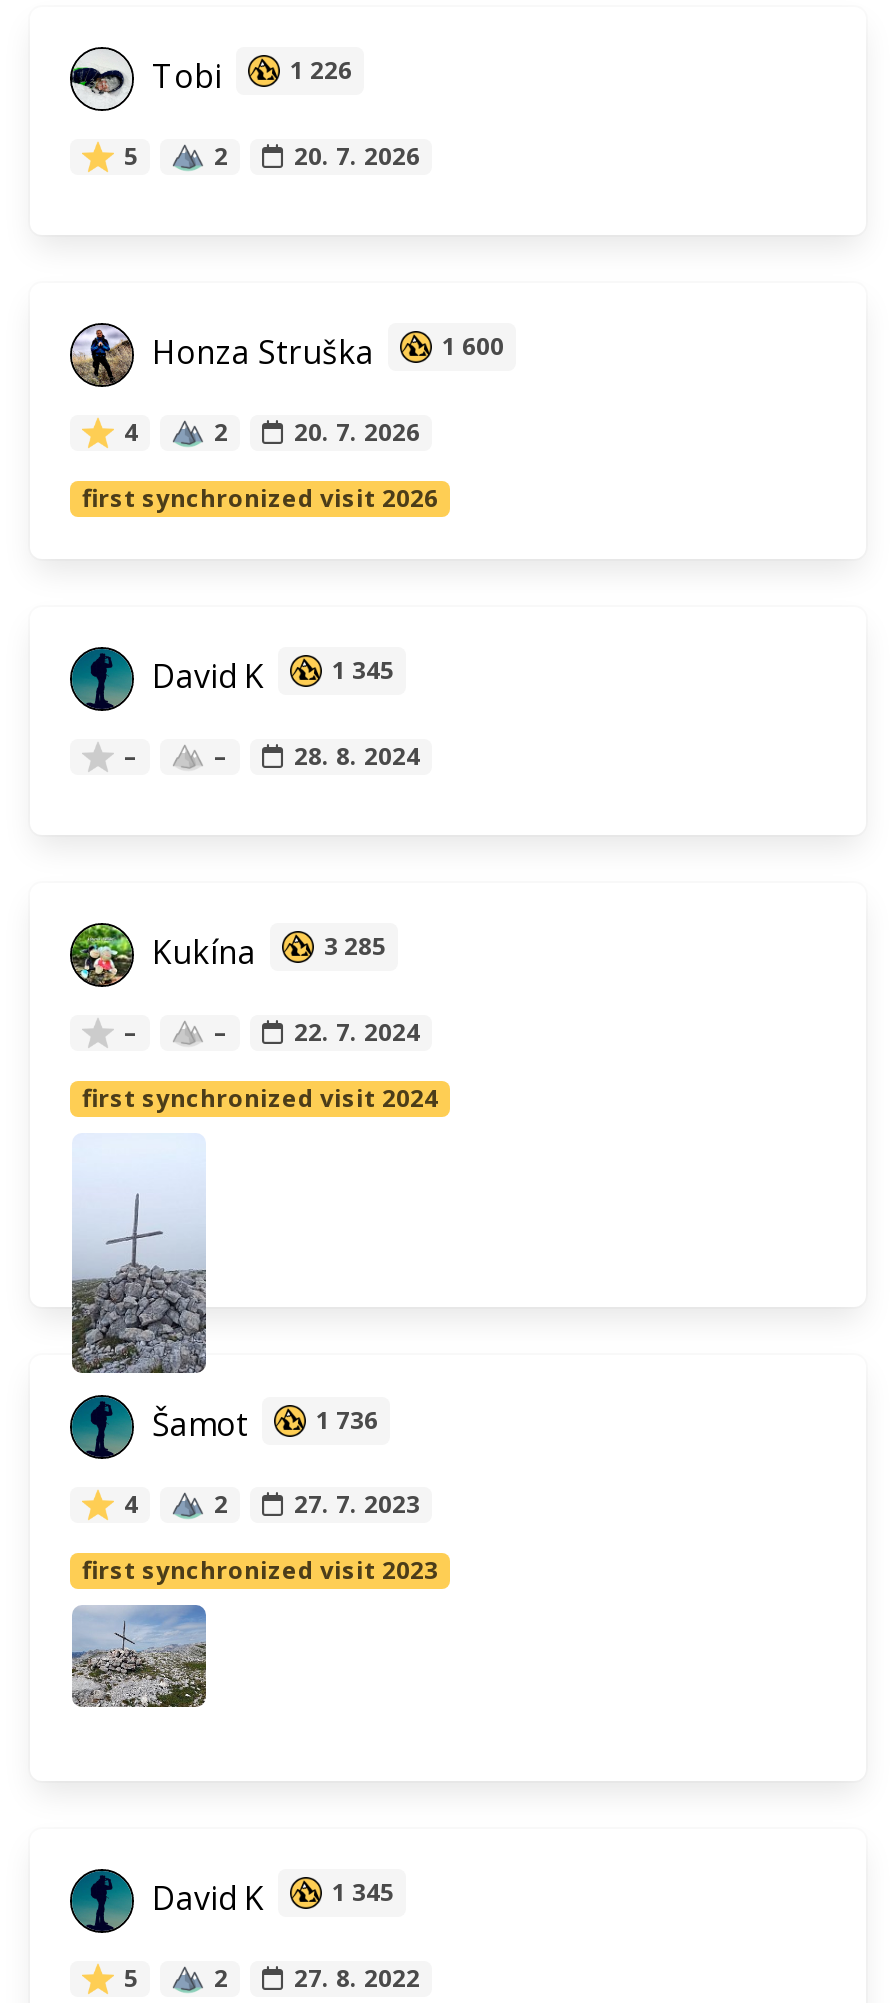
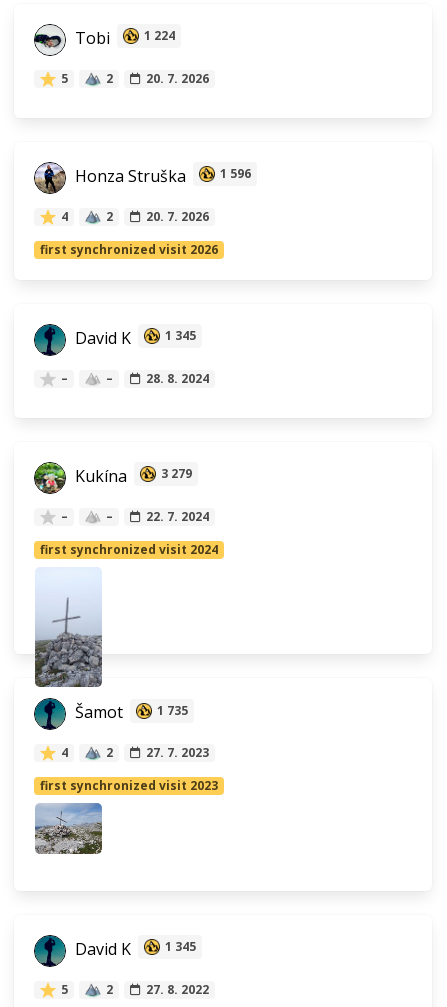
[144,54,352,98] Tobi 1 226 -> [71,27,175,49] Tobi 1 224
[144,330,504,374] Honza Struška 1 600 -> [71,165,251,187] Honza Struška 1 596
[144,930,386,974] Kukína 3 285 -> [71,465,192,487] Kukína 3 279
[144,1402,378,1446] Šamot 1 736 -> [71,702,188,724] Šamot 1 735

